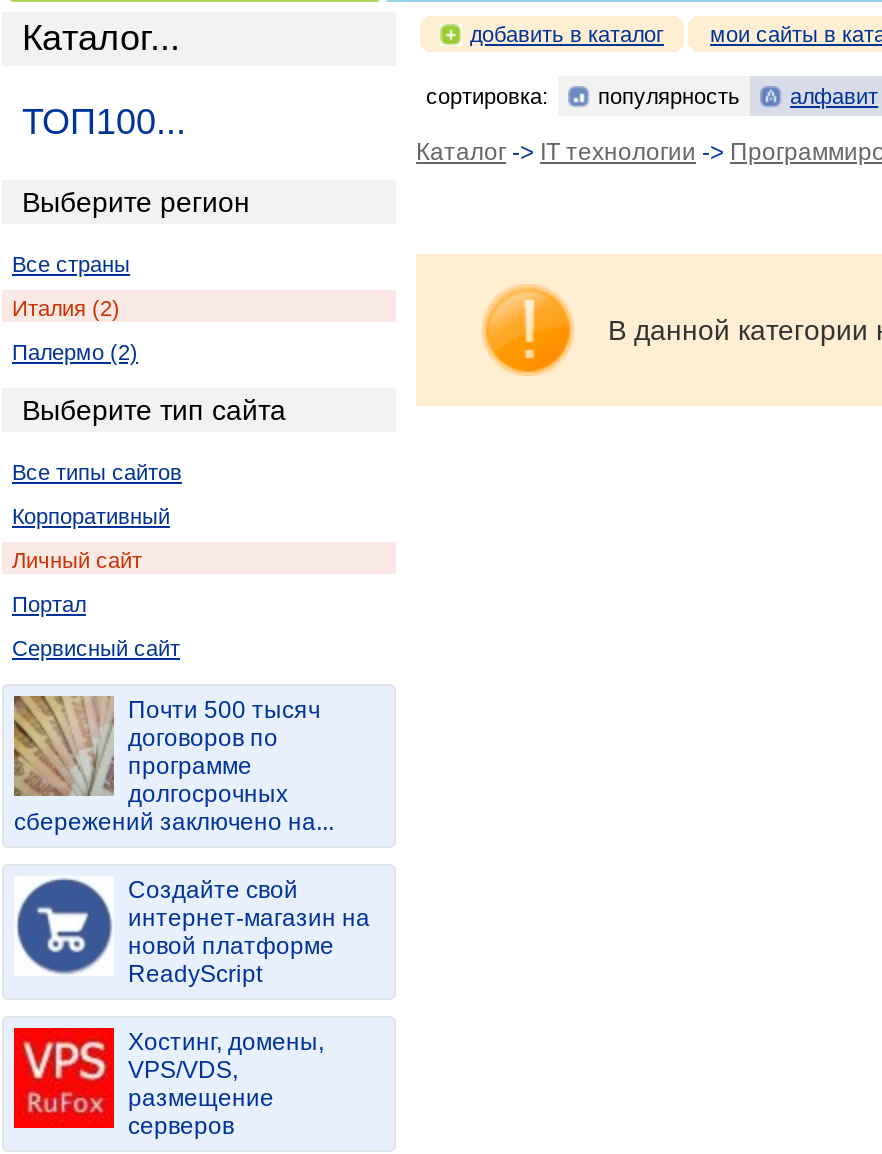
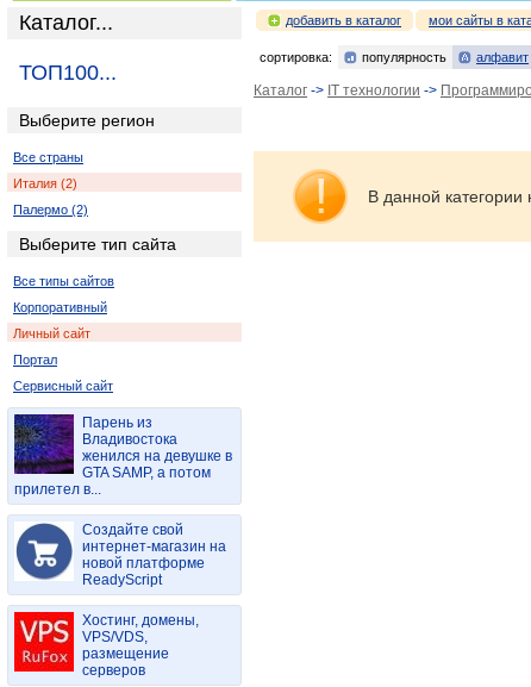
[12,694,334,836] [image] | Почти 500 тысяч | договоров по | программе | долгосрочных | сбережений заключено на... -> [13,413,232,498] [image] | Парень из | Владивостока | женился на девушке в | GTA SAMP, а потом | прилетел в...

